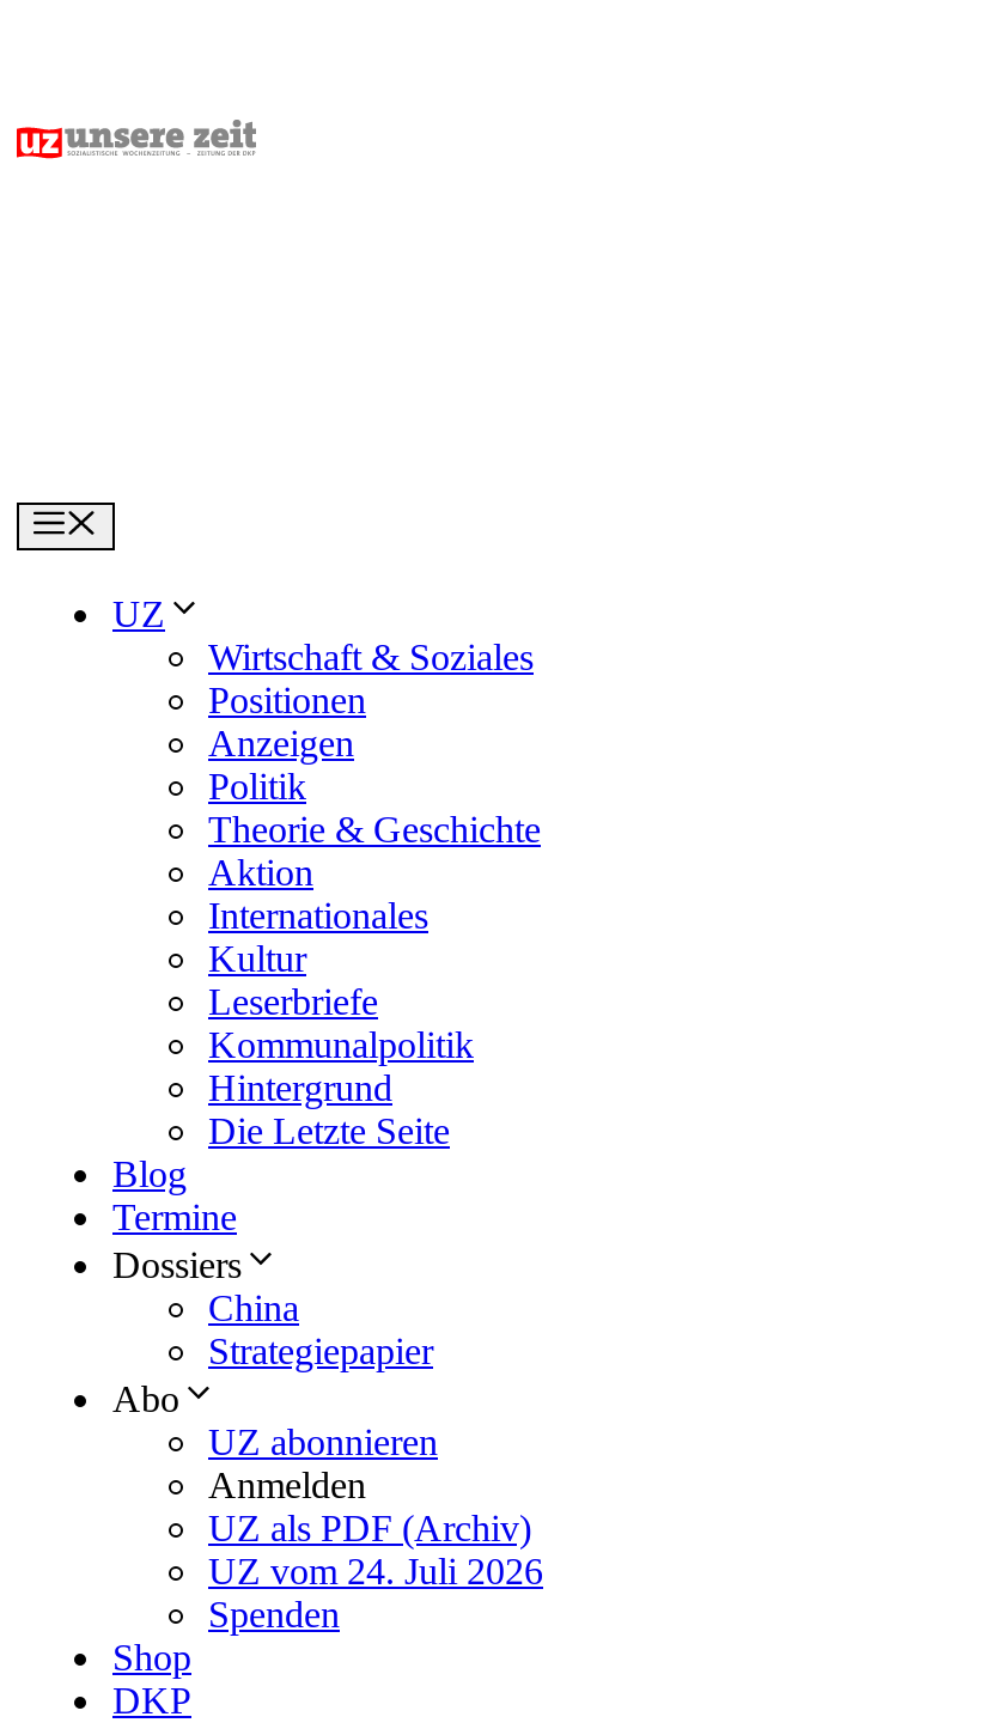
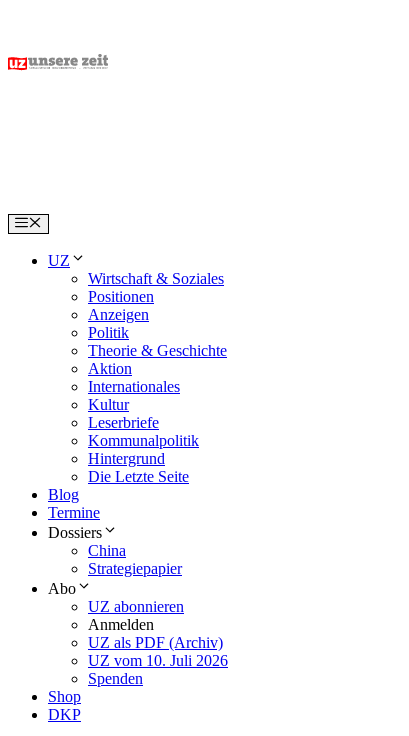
[208,1551,543,1592] UZ vom 24. Juli 2026 -> [88,652,228,669] UZ vom 10. Juli 2026

